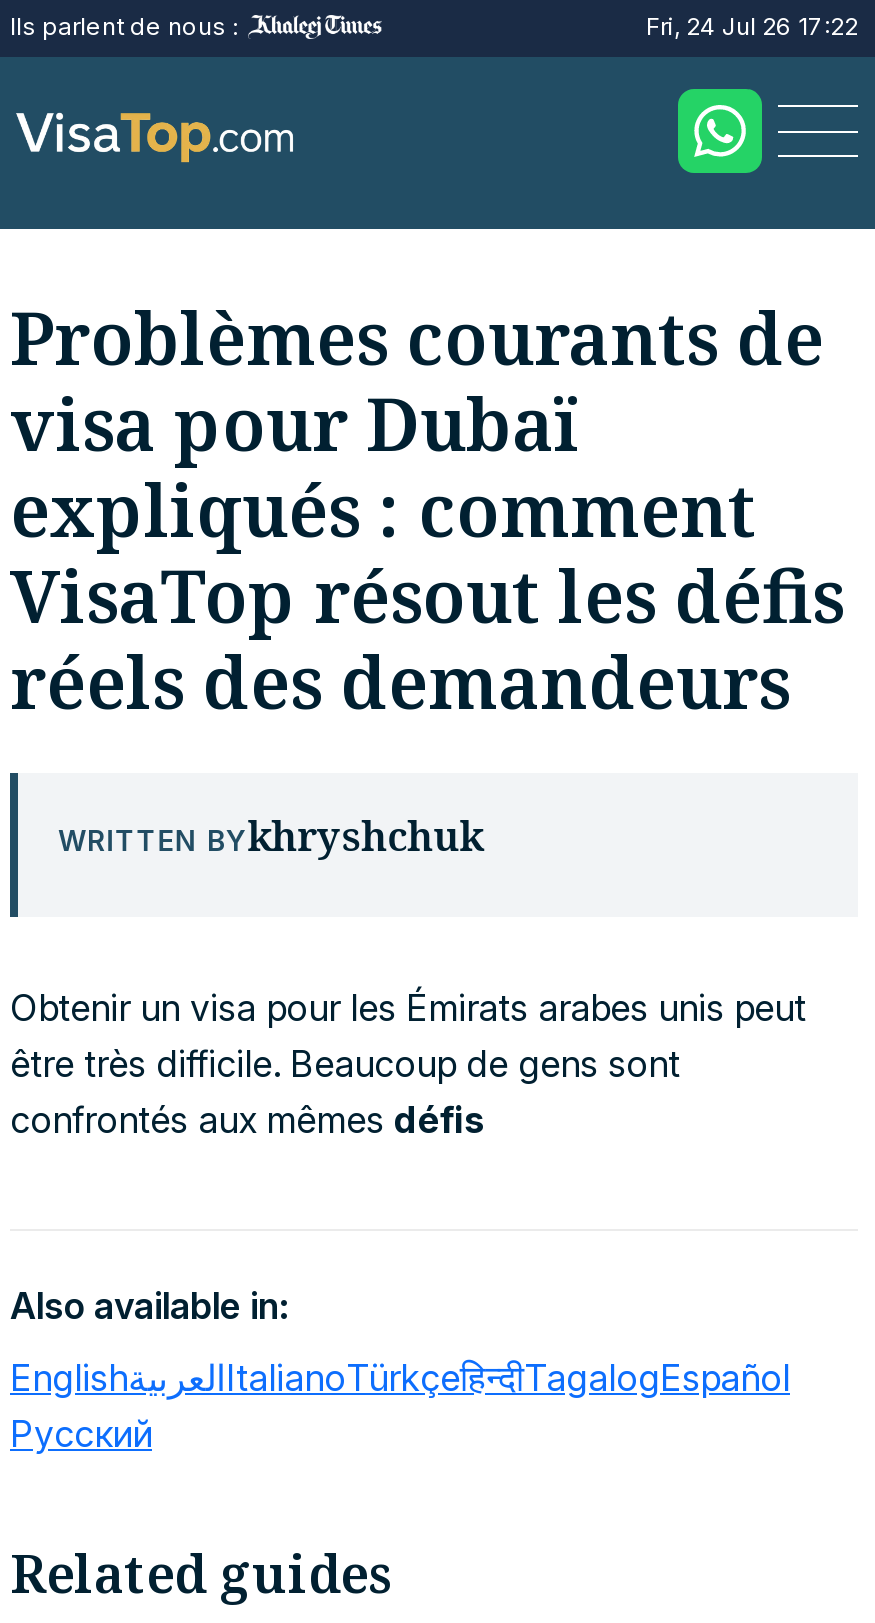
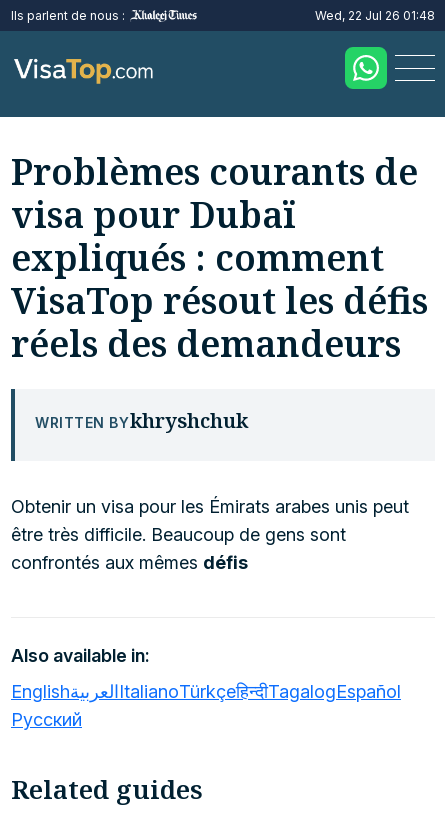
[646,11,858,41] Fri, 24 Jul 26 17:22 -> [315,8,435,23] Wed, 22 Jul 26 01:48

